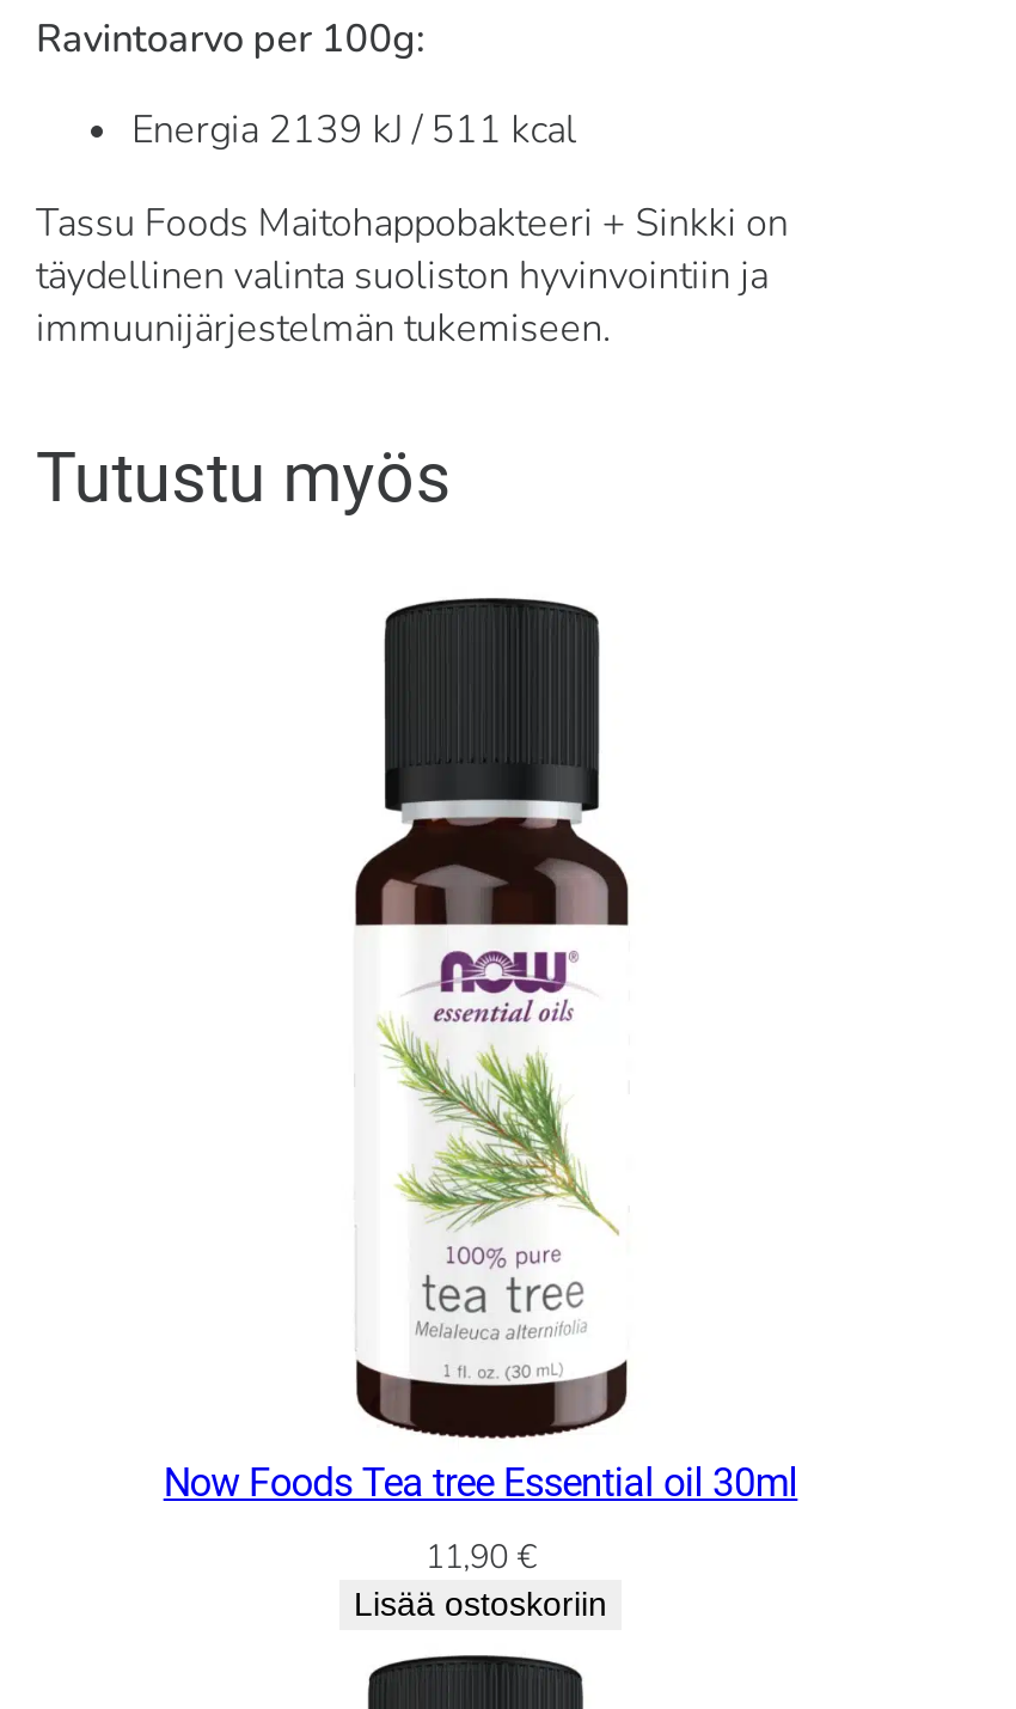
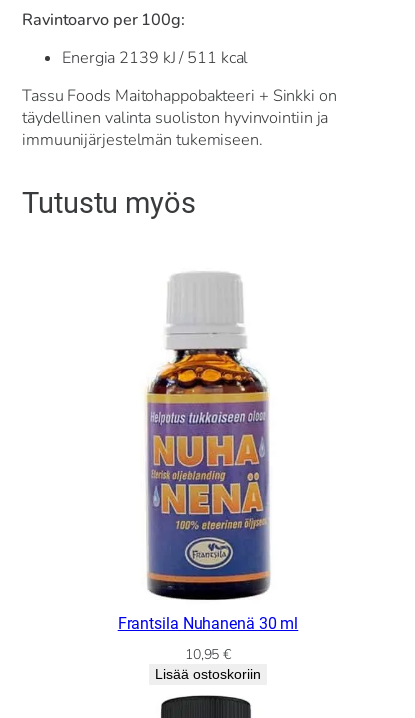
[163,596,798,1507] [image] | Now Foods Tea tree Essential oil 30ml -> [118,253,298,633] [image] | Frantsila Nuhanenä 30 ml
[425,1535,536,1581] 11,90 € -> [185,645,231,664] 10,95 €

